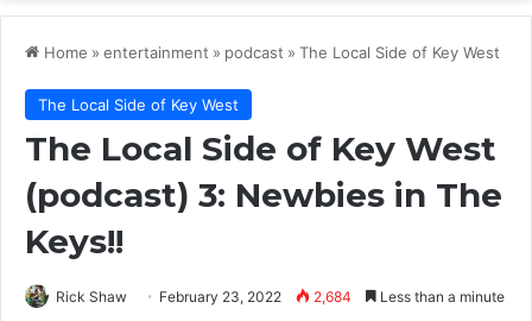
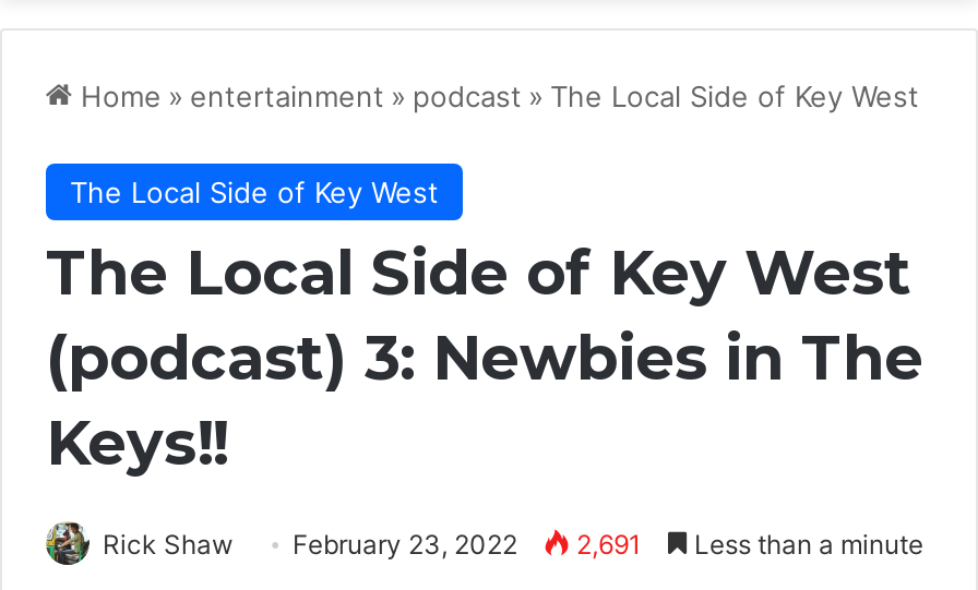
[56,288,505,306] Rick Shaw February 23, 2022 2,684 Less than a minute -> [103,528,923,561] Rick Shaw February 23, 2022 2,691 Less than a minute

